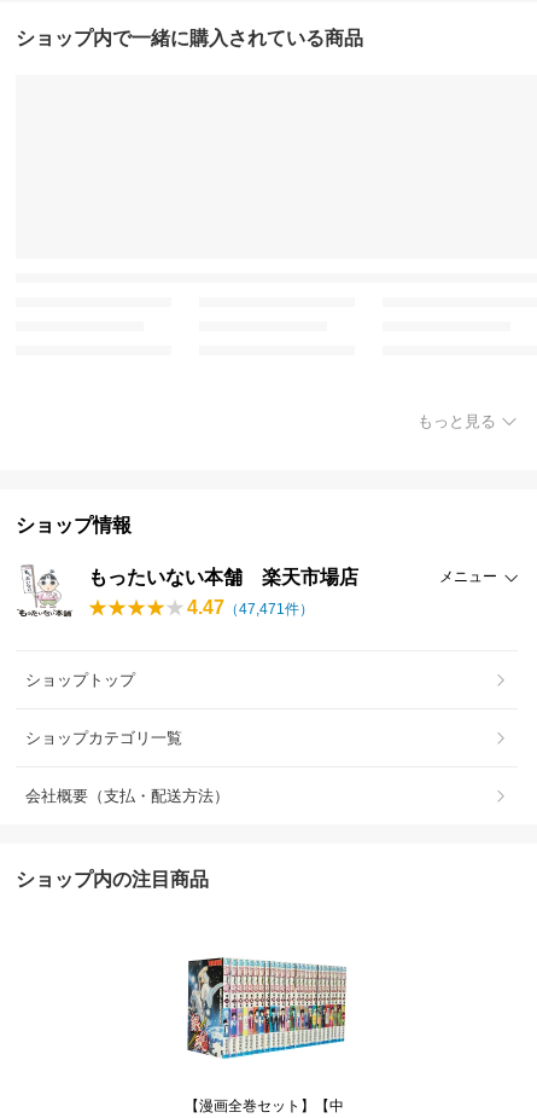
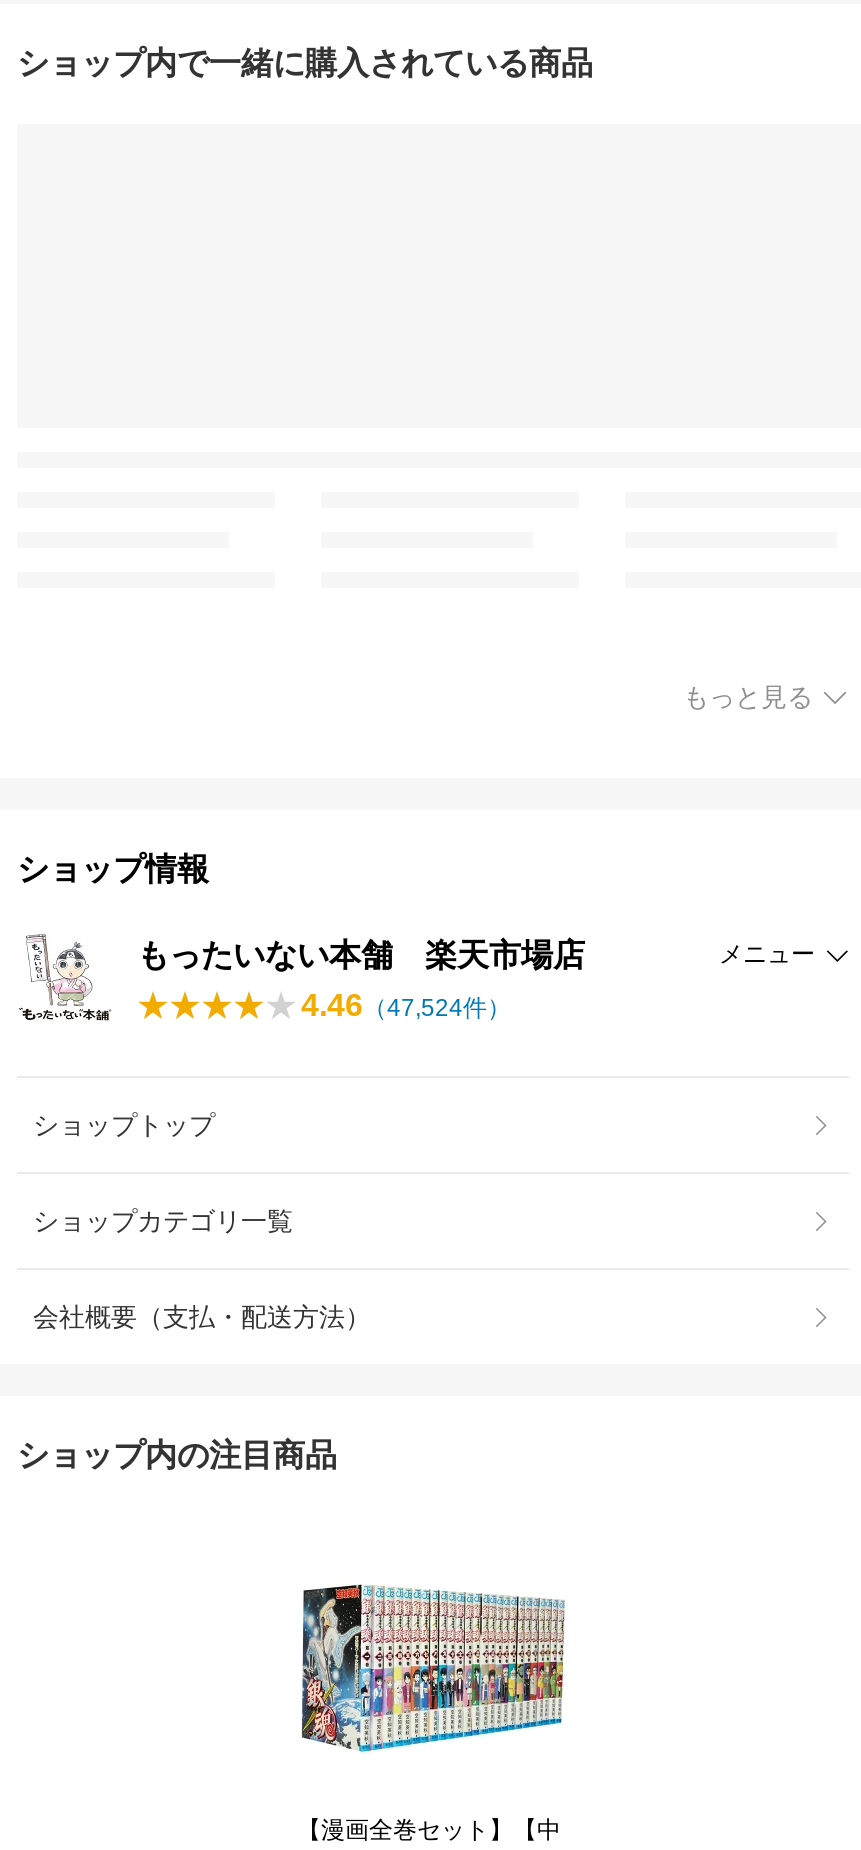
[187,597,314,618] 4.47（47,471件） -> [301,988,511,1022] 4.46（47,524件）

